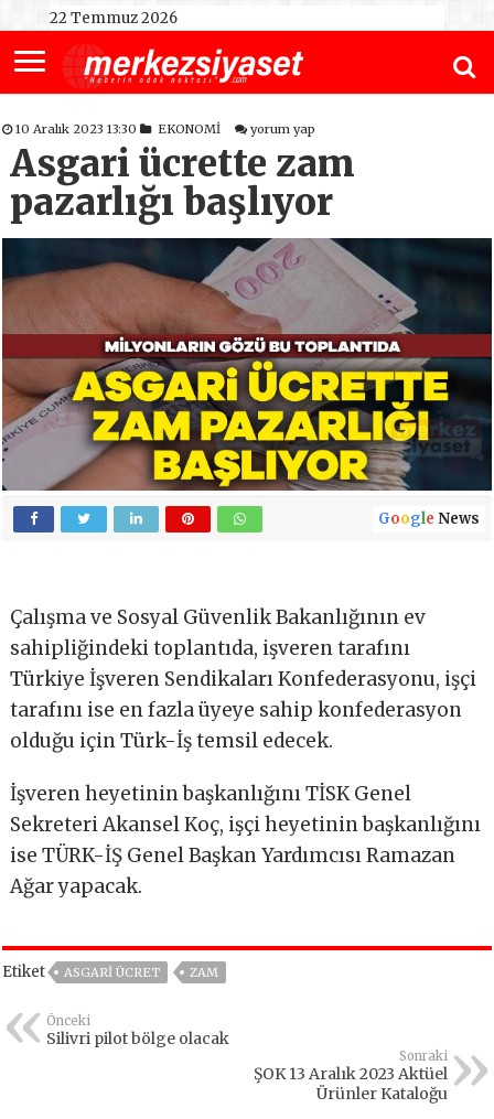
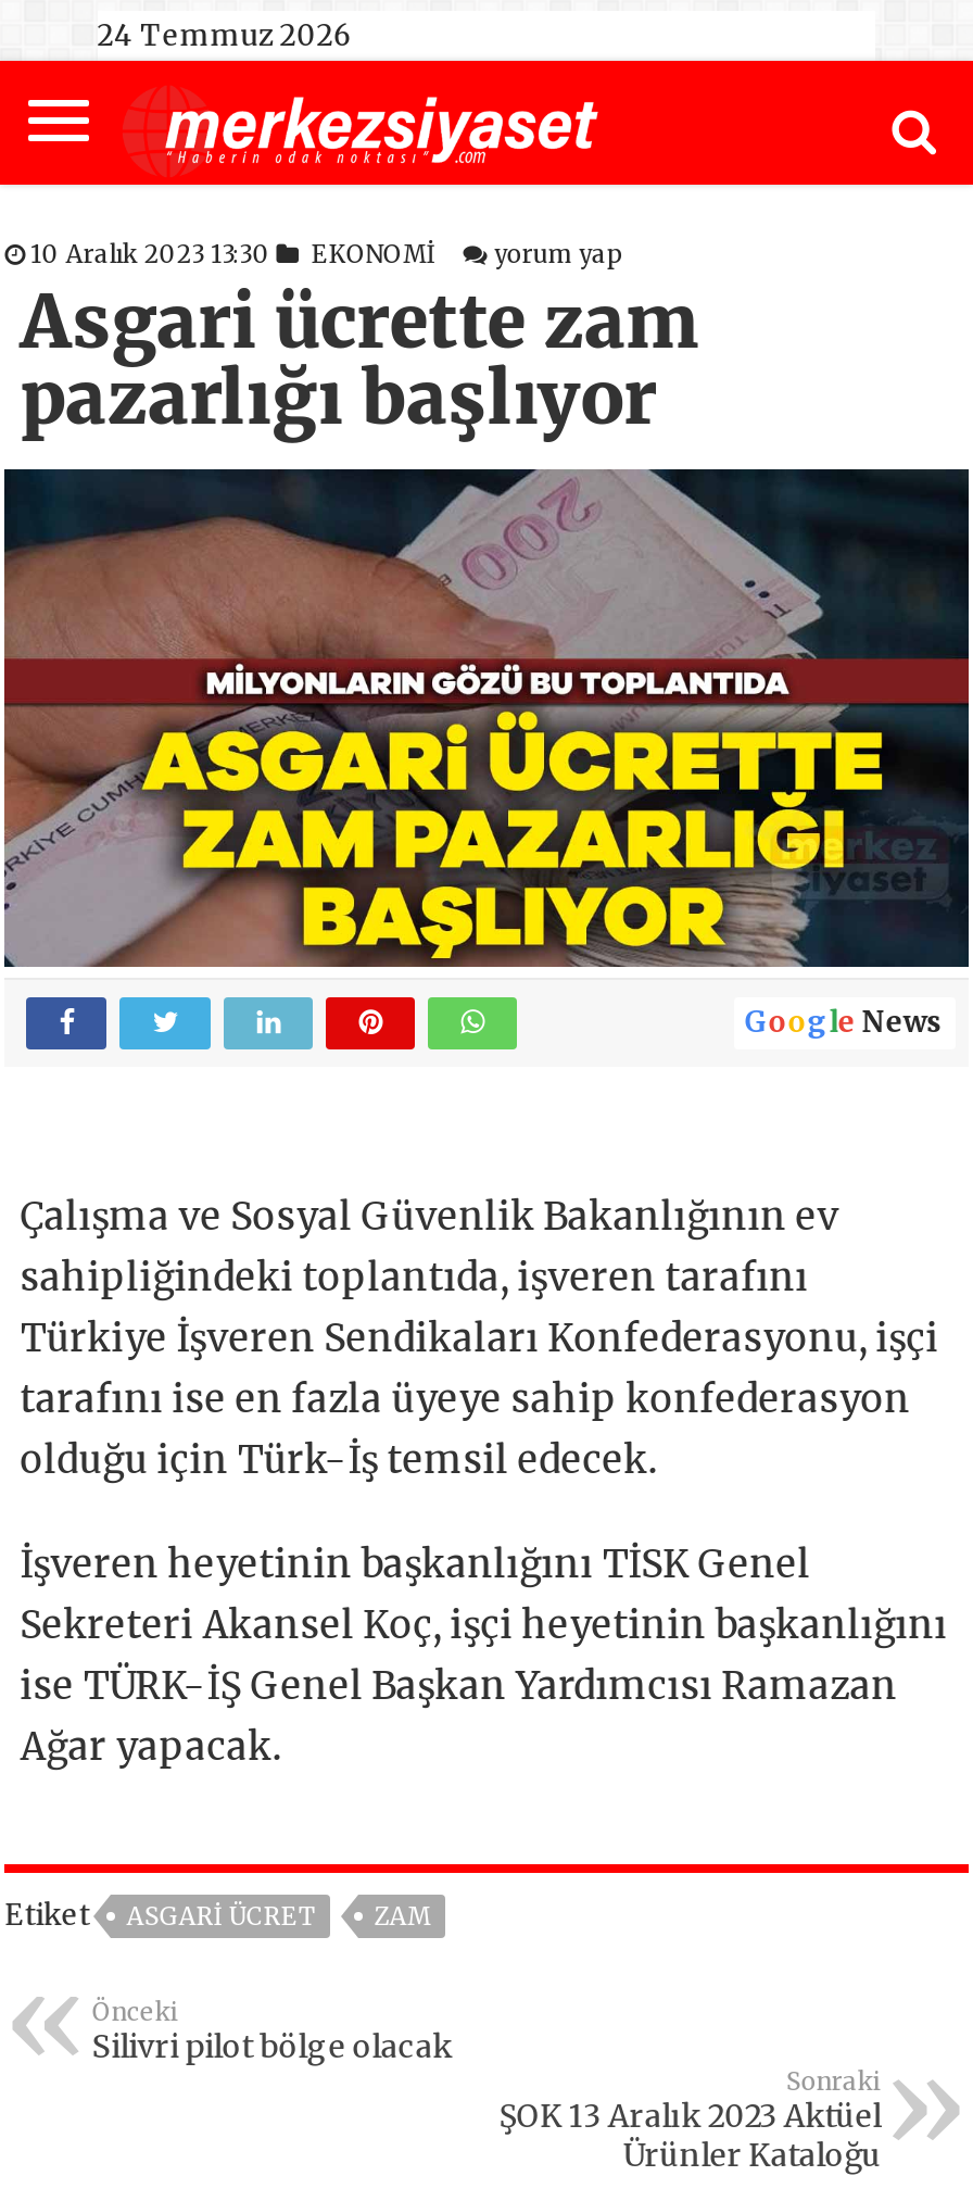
[49,9,177,28] 22 Temmuz 2026 -> [97,17,351,54] 24 Temmuz 2026

